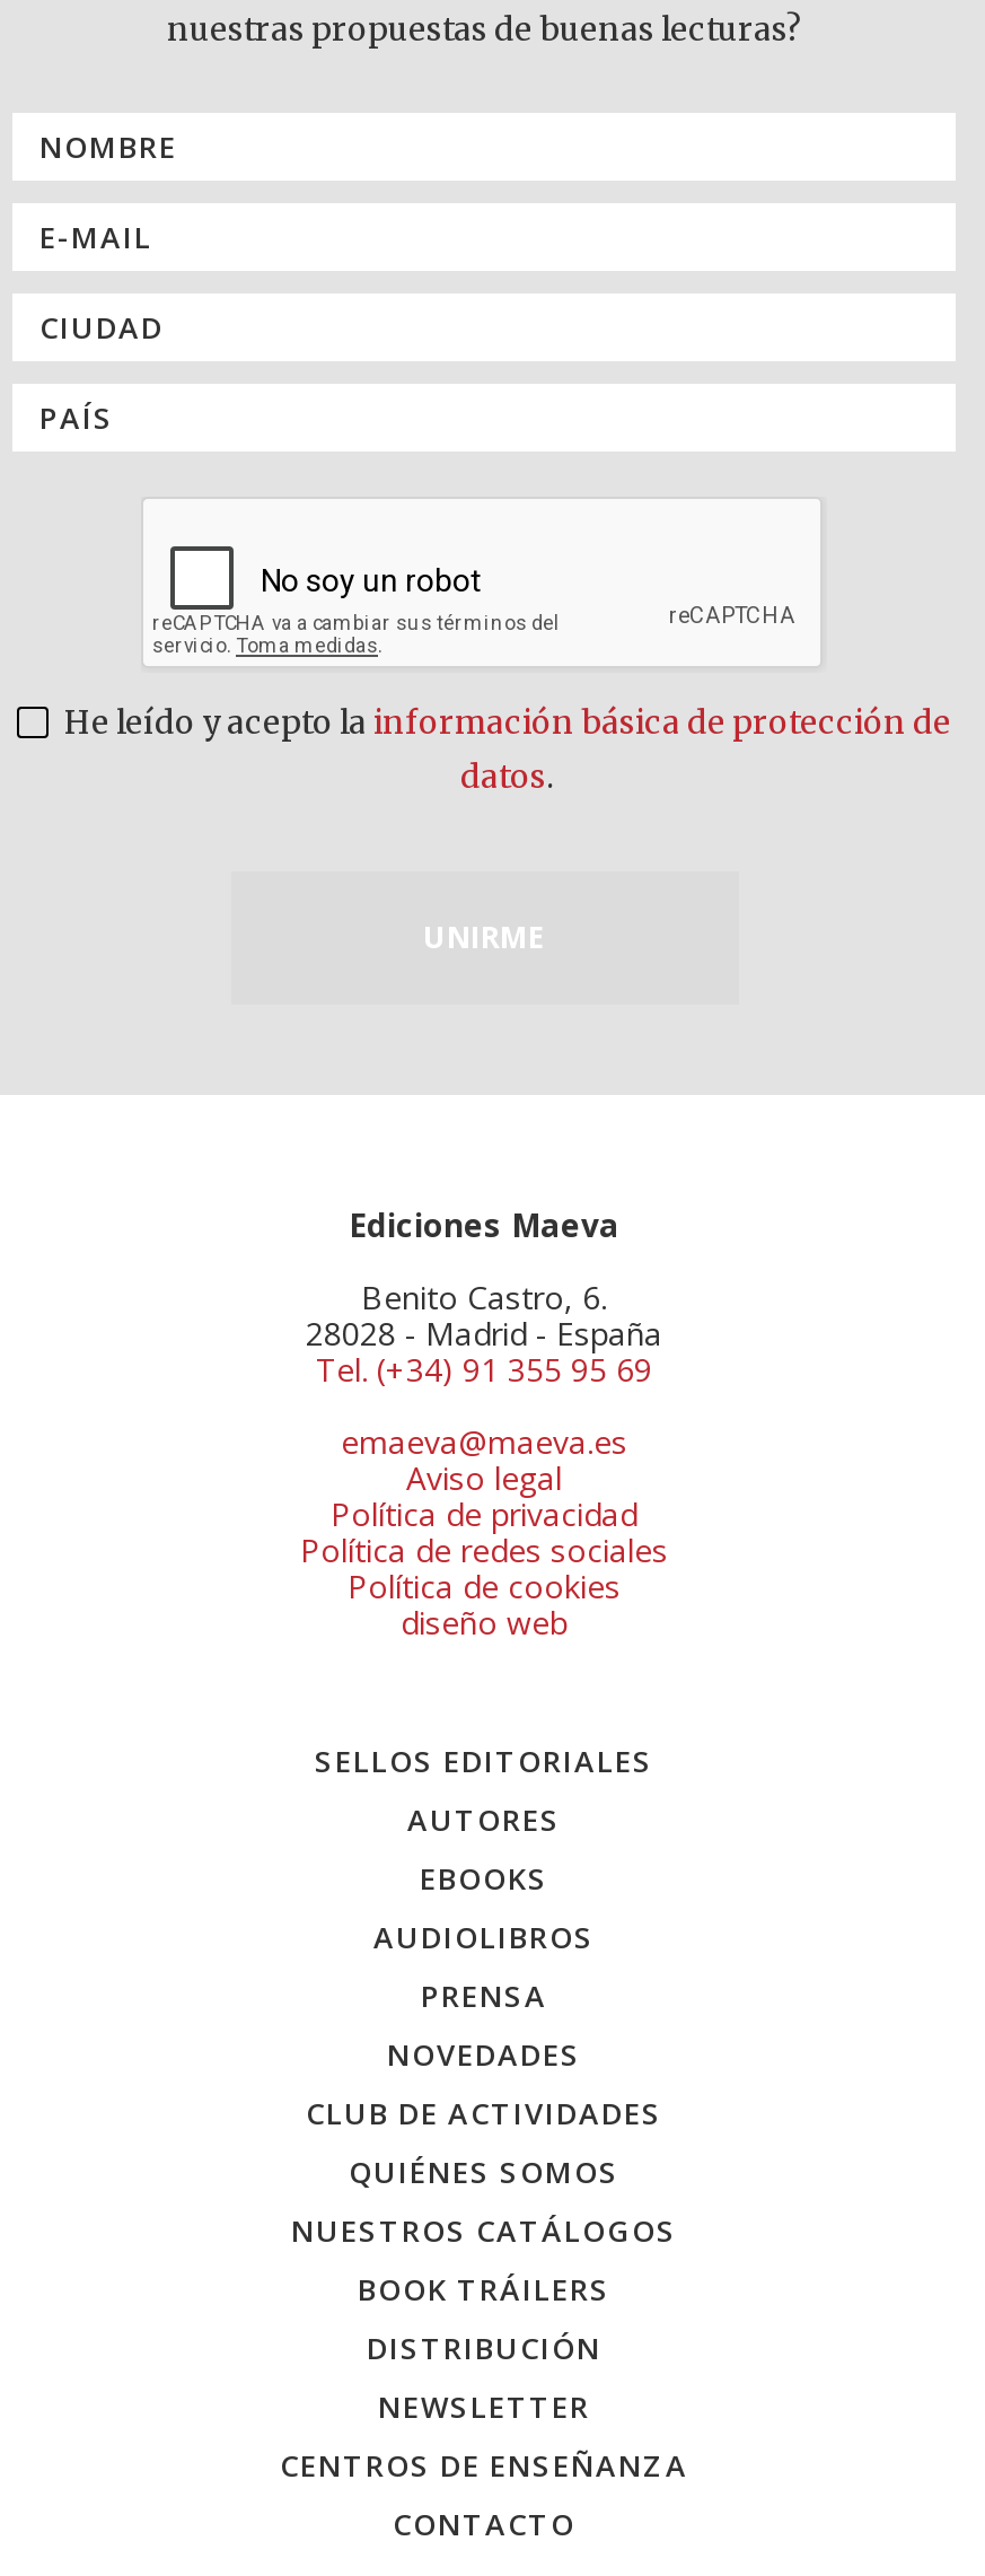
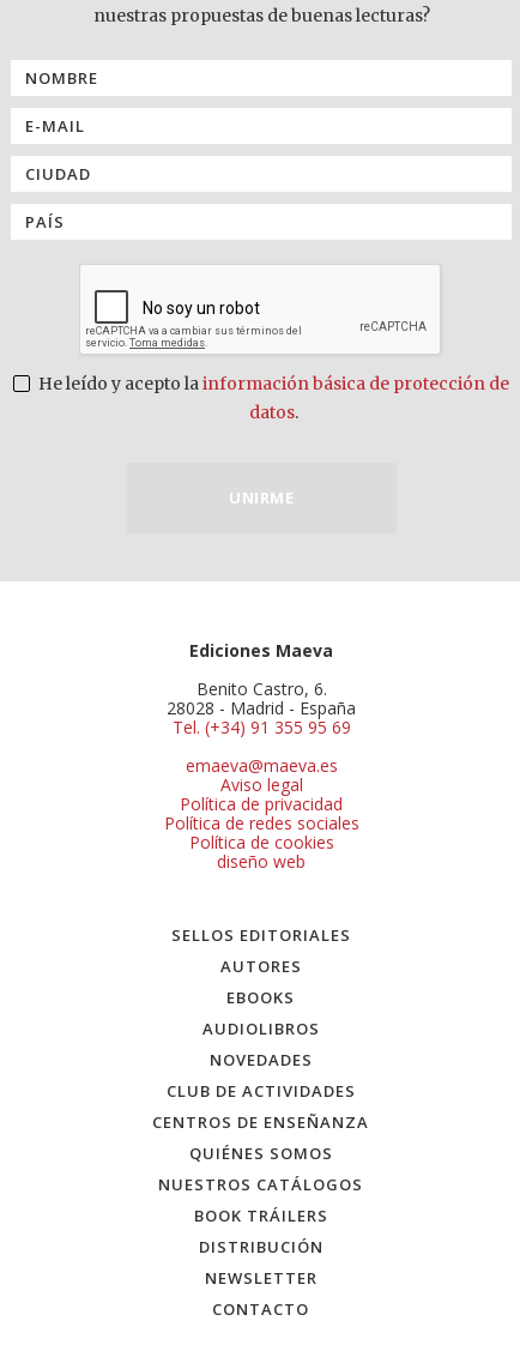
[421,1976,547,2017] PRENSA -> none
moved [280,2446,688,2486] -> [153,1112,370,1133]: CENTROS DE ENSEÑANZA

